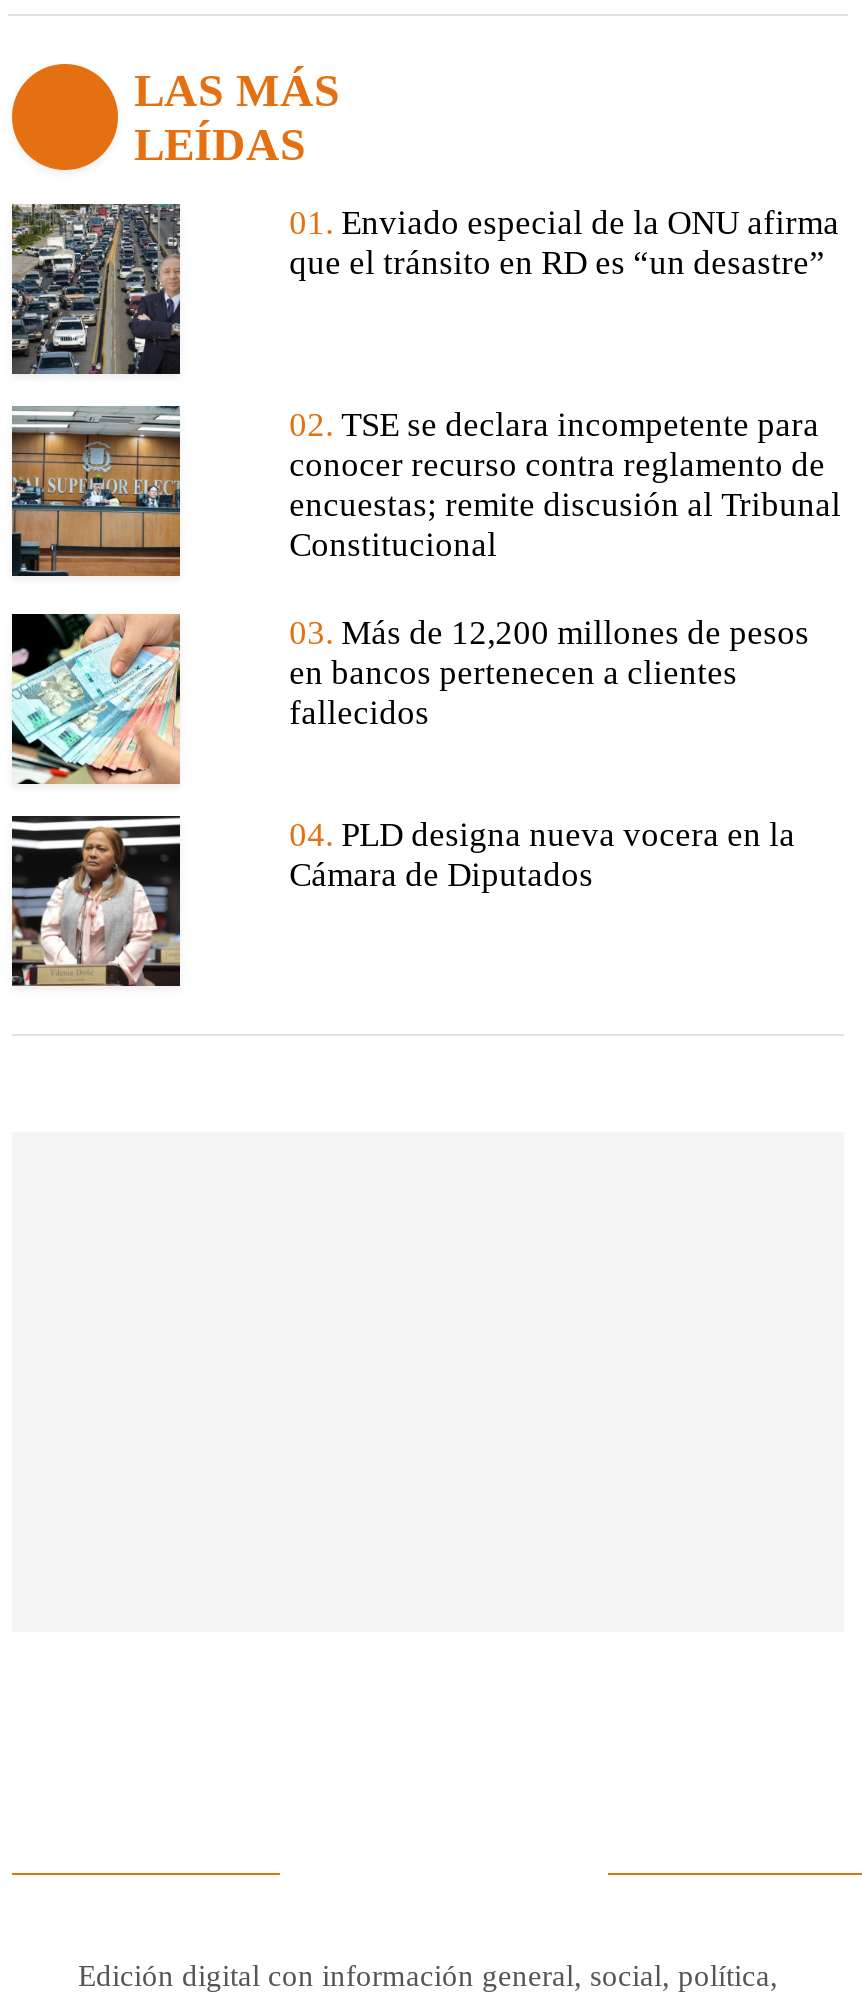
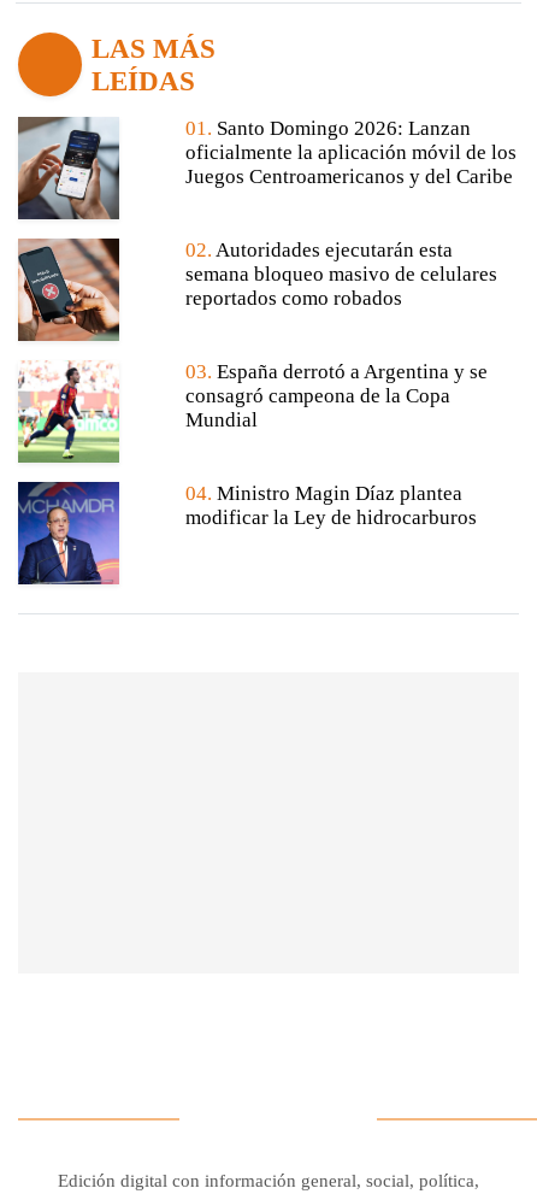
[10,202,182,376] [image] -> [18,117,119,220] [image]
[289,204,839,282] 01. Enviado especial de la ONU afirma | que el tránsito en RD es “un desastre” -> [185,117,516,188] 01. Santo Domingo 2026: Lanzan | oficialmente la aplicación móvil de los | Juegos Centroamericanos y del Caribe
[10,404,182,578] [image] -> [17,237,120,342] [image]
[289,406,841,564] 02. TSE se declara incompetente para | conocer recurso contra reglamento de | encuestas; remite discusión al Tribunal | Constitucional -> [185,239,497,310] 02. Autoridades ejecutarán esta | semana bloqueo masivo de celulares | reportados como robados
[10,612,182,786] [image] -> [17,361,119,464] [image]
[289,614,809,732] 03. Más de 12,200 millones de pesos | en bancos pertenecen a clientes | fallecidos -> [185,360,487,432] 03. España derrotó a Argentina y se | consagró campeona de la Copa | Mundial
[10,816,182,988] [image] -> [17,482,120,586] [image]
[289,816,795,894] 04. PLD designa nueva vocera en la | Cámara de Diputados -> [185,482,476,529] 04. Ministro Magin Díaz plantea | modificar la Ley de hidrocarburos

